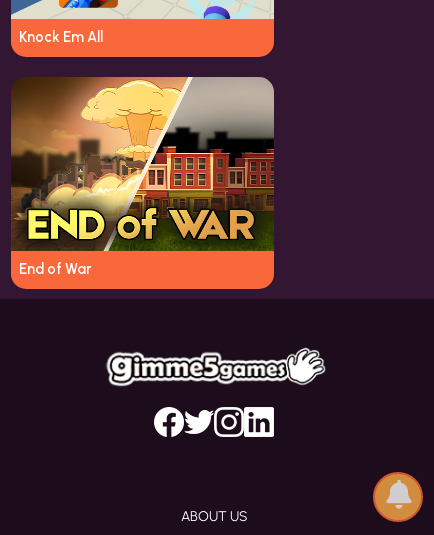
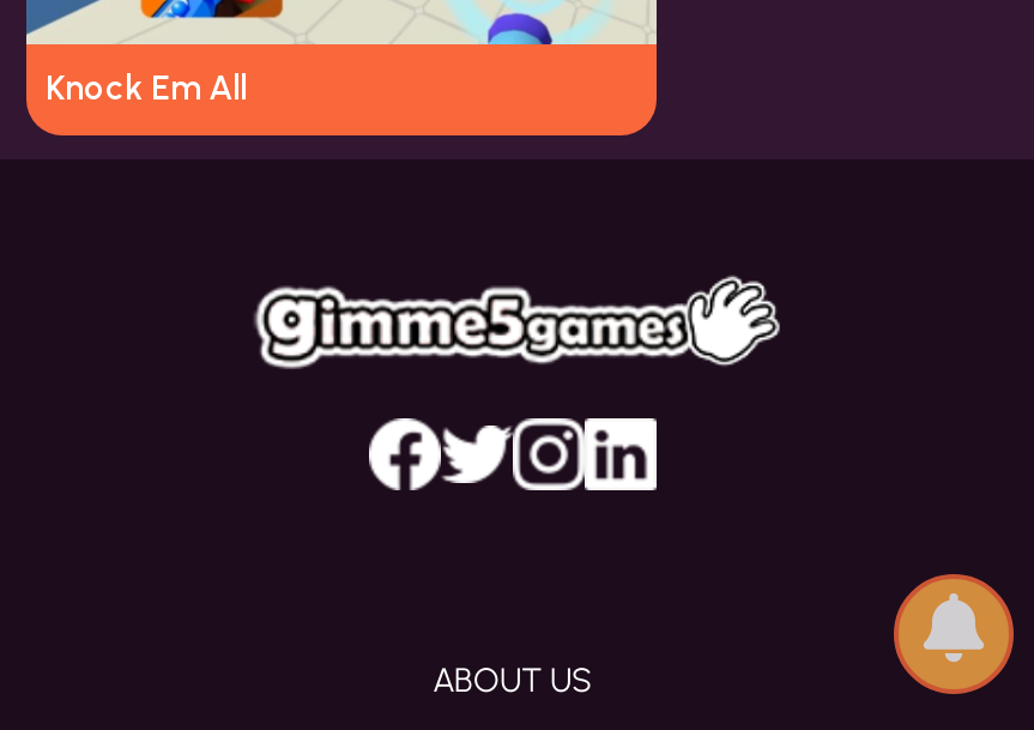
[11,75,274,278] [image] | End of War -> none

